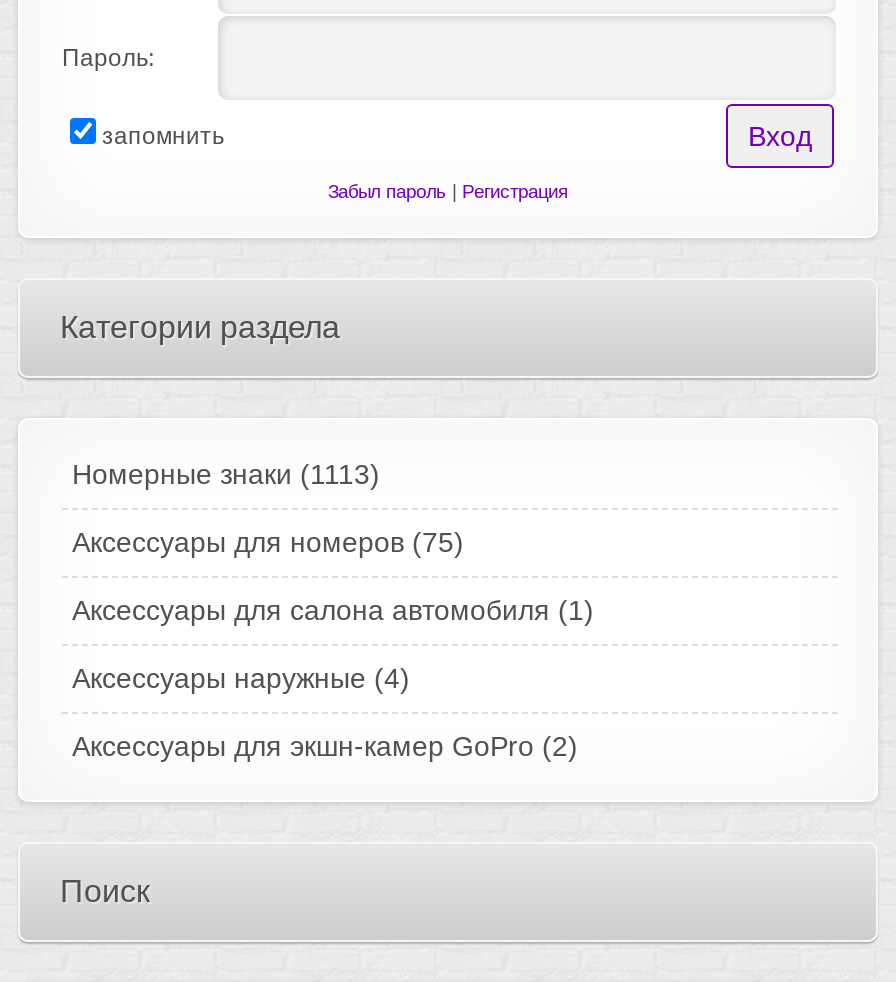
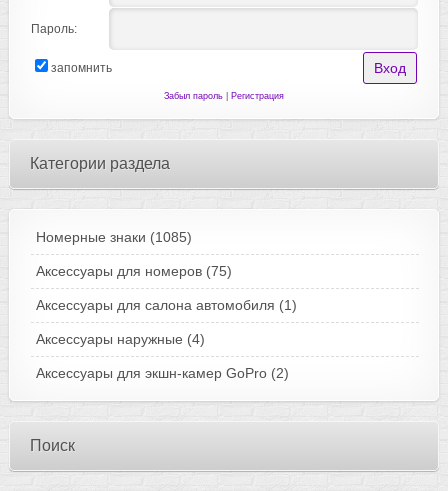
[72,458,380,490] Номерные знаки (1113) -> [36,229,192,245] Номерные знаки (1085)

